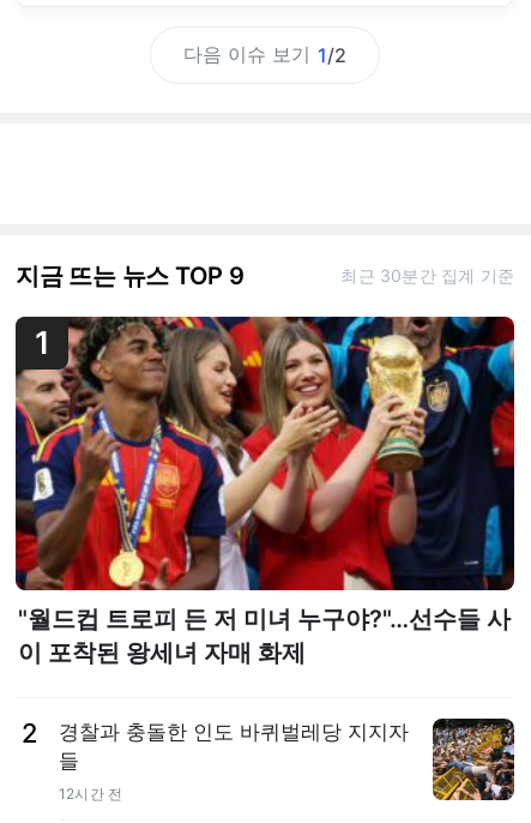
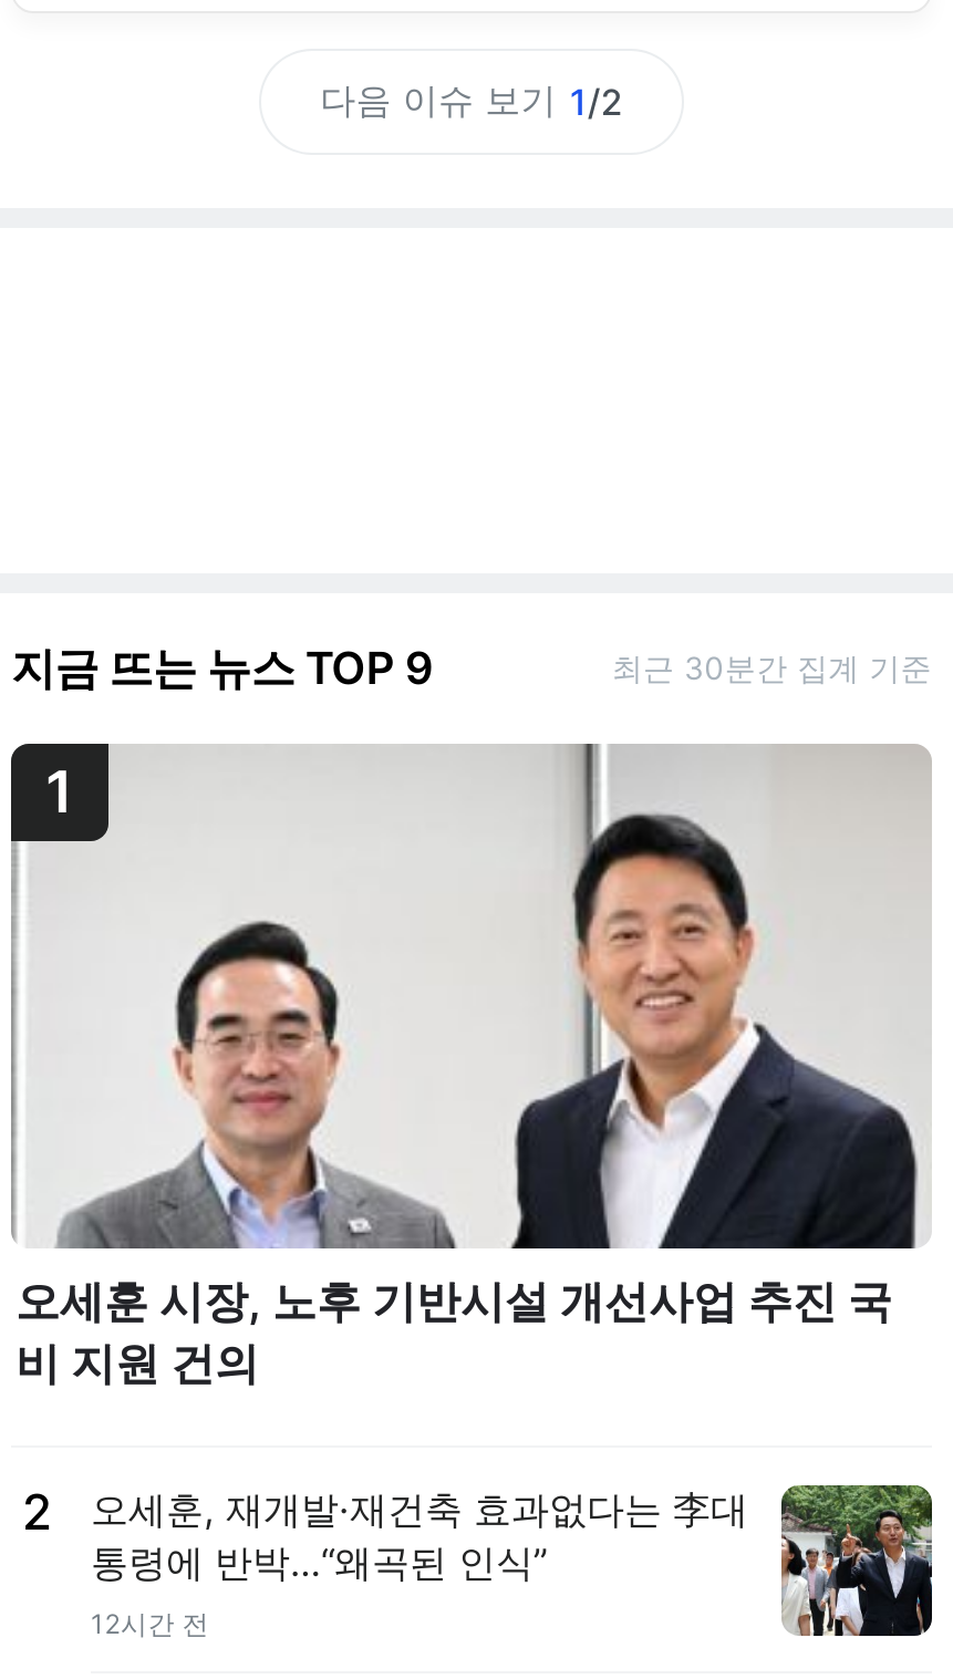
[14,316,515,667] [image] | "월드컵 트로피 든 저 미녀 누구야?"…선수들 사 | 이 포착된 왕세녀 자매 화제 -> [11,742,932,1389] [image] | 오세훈 시장, 노후 기반시설 개선사업 추진 국 | 비 지원 건의
[59,717,515,801] [image] | 경찰과 충돌한 인도 바퀴벌레당 지지자 | 들 -> [91,1483,934,1638] [image] | 오세훈, 재개발·재건축 효과없다는 李대 | 통령에 반박…“왜곡된 인식”

